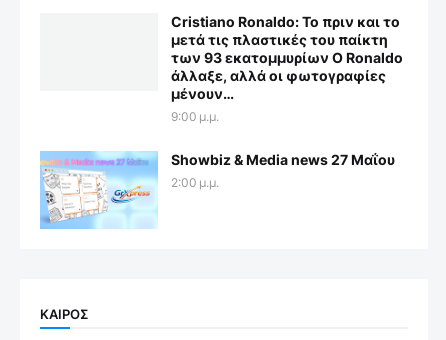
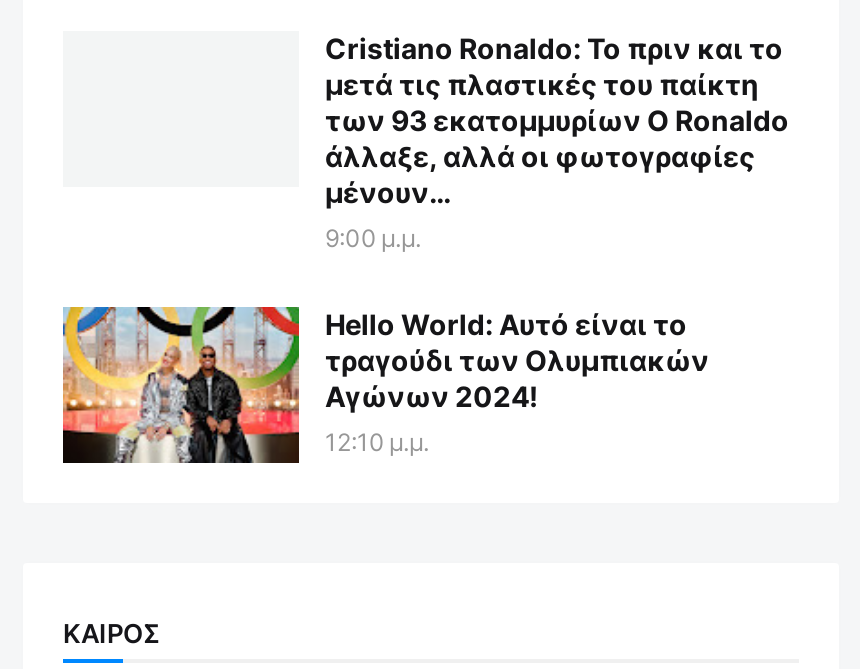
[39,150,395,230] [image] | Showbiz & Media news 27 Μαΐου | 2:00 μ.μ. -> [61,305,709,465] [image] | Hello World: Αυτό είναι το | τραγούδι των Ολυμπιακών | Αγώνων 2024! | 12:10 μ.μ.

